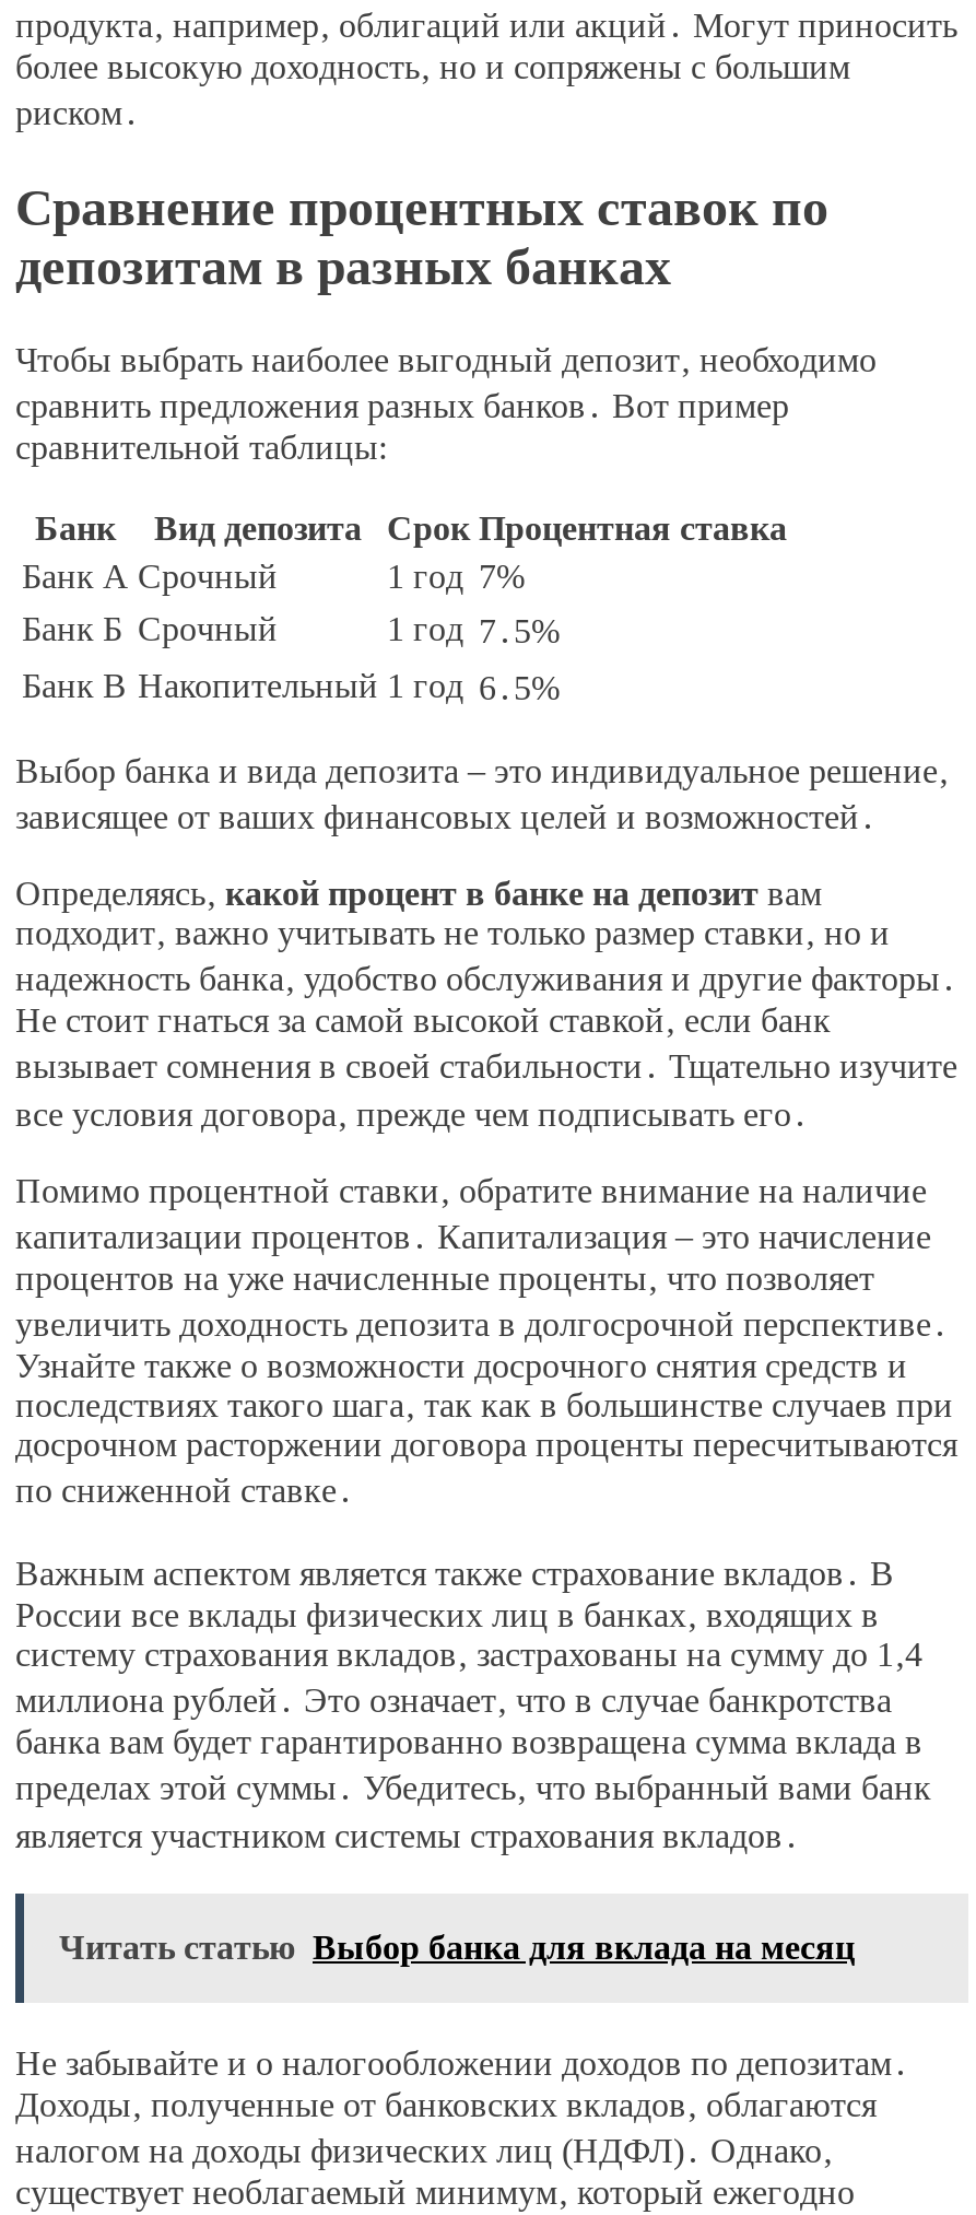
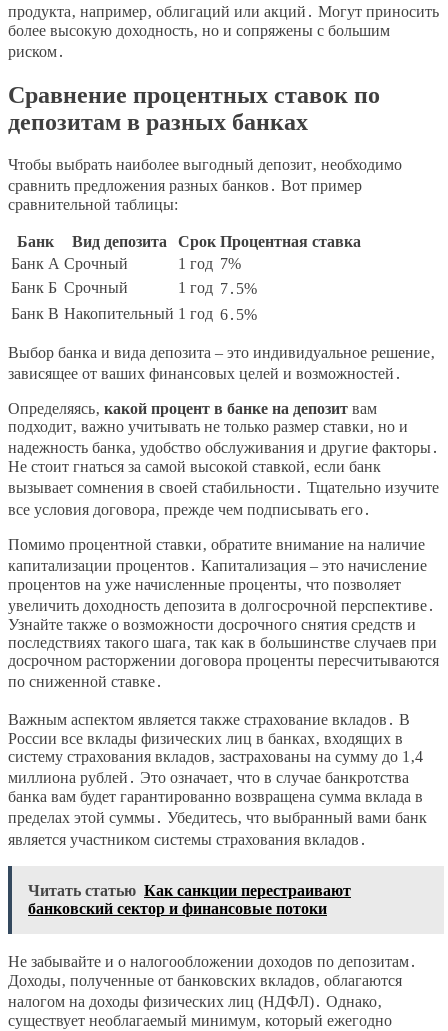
[59,1928,855,1966] Читать статью Выбор банка для вклада на месяц -> [28,882,351,917] Читать статью Как санкции перестраивают | банковский сектор и финансовые потоки

